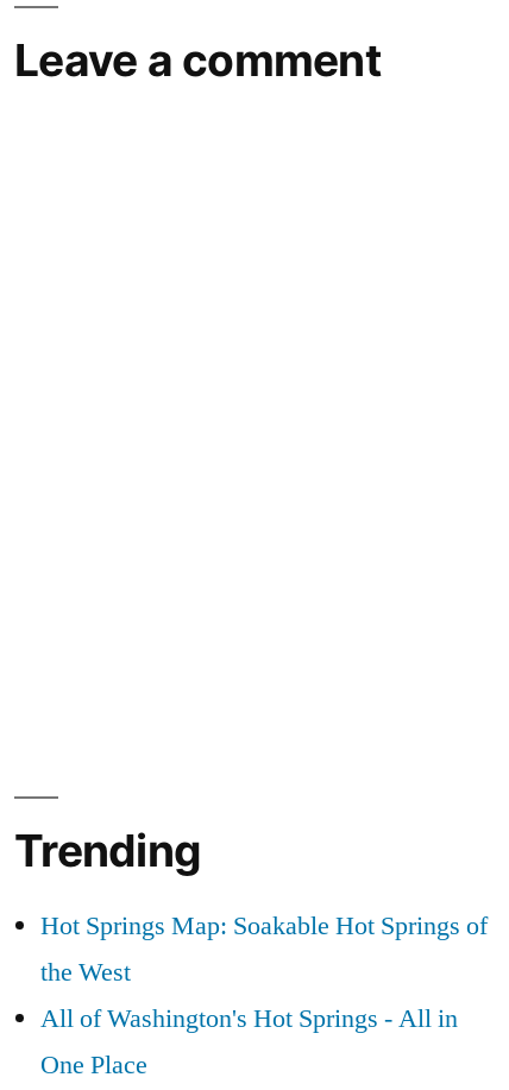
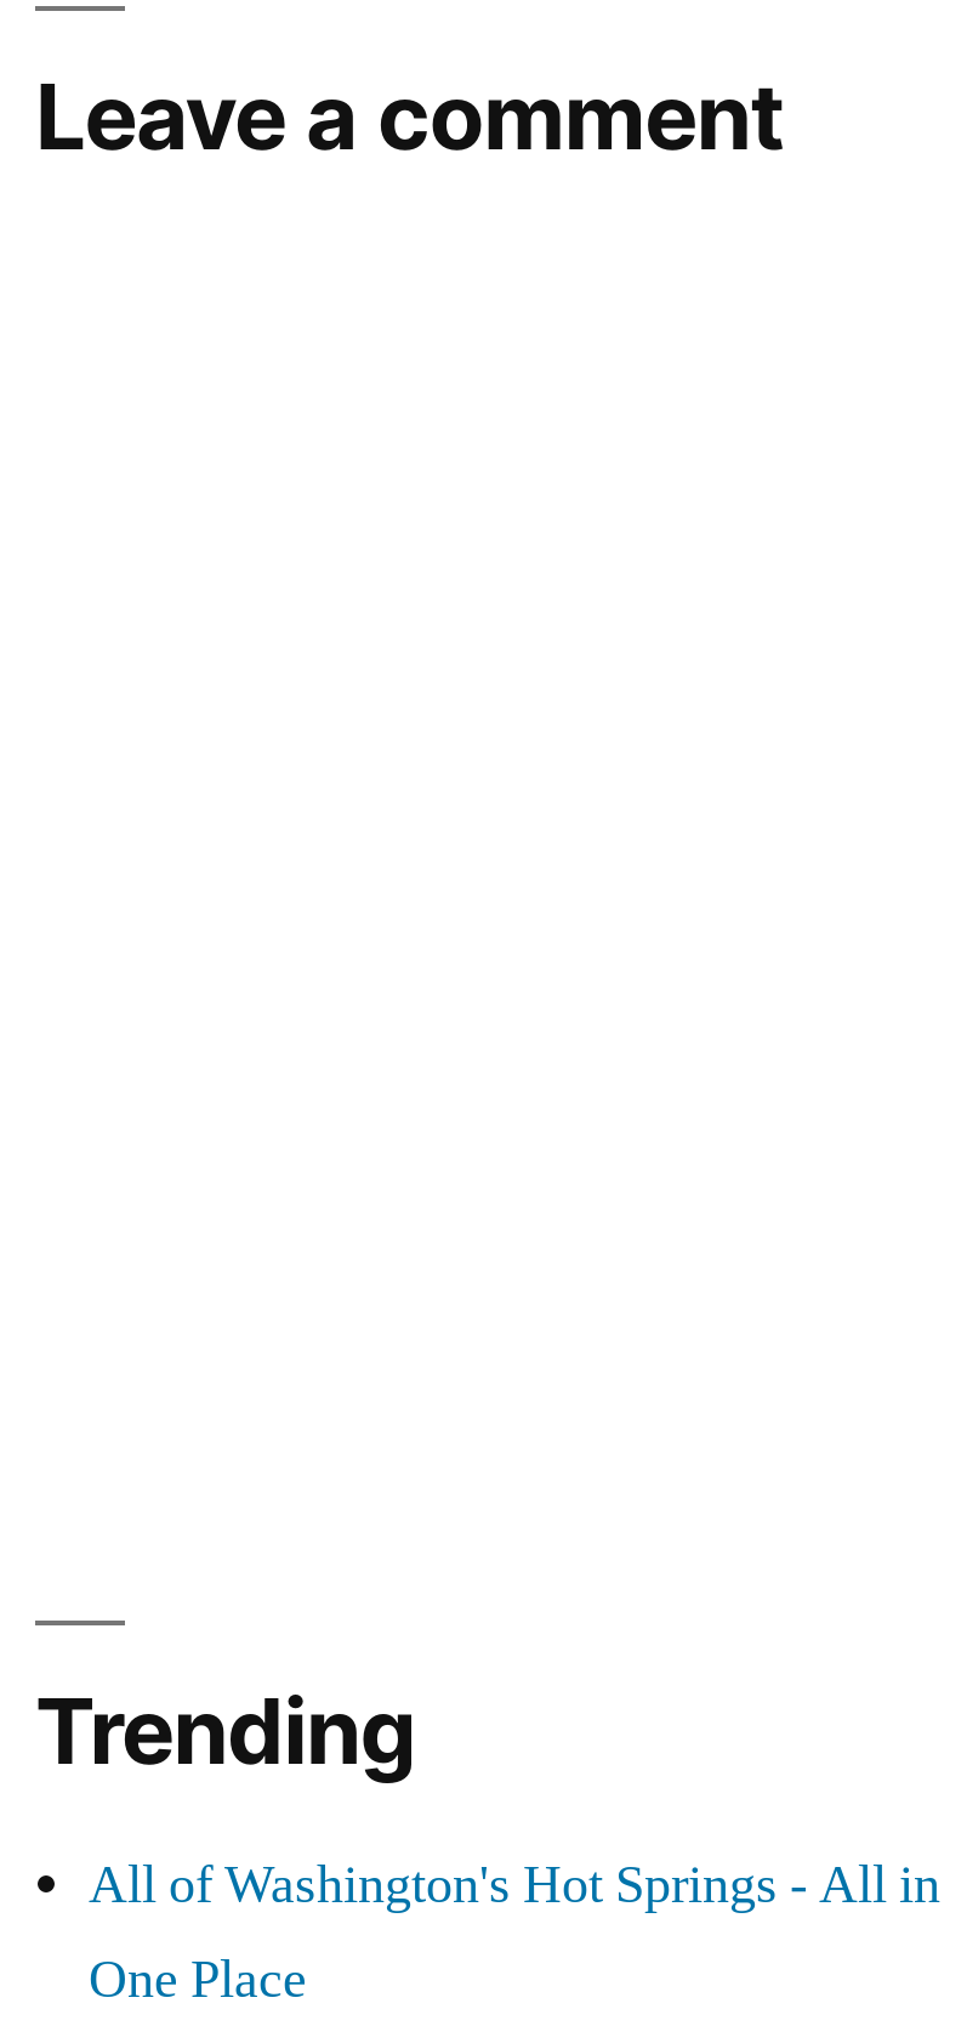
[40,910,488,989] Hot Springs Map: Soakable Hot Springs of | the West -> none

